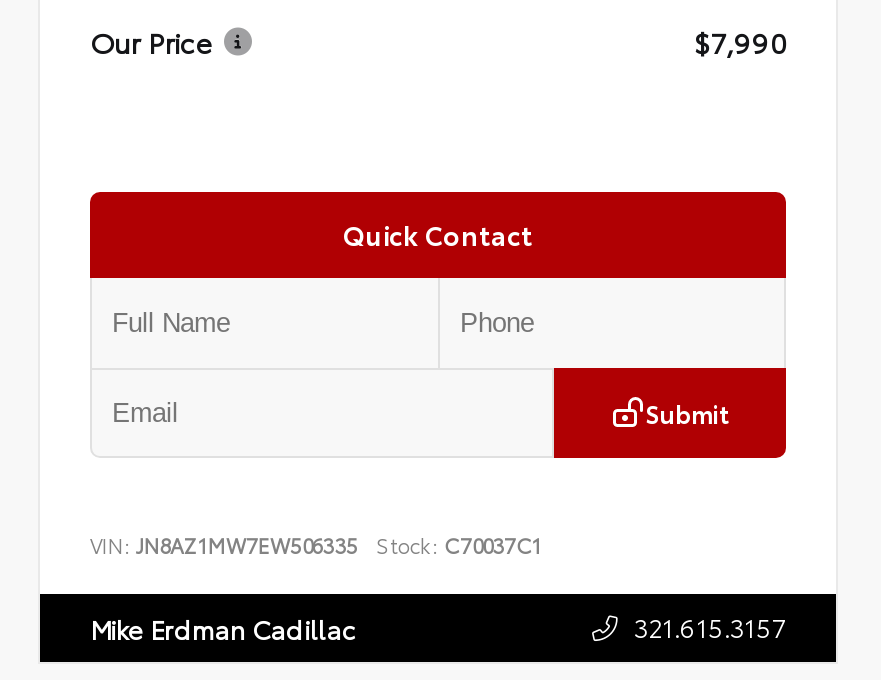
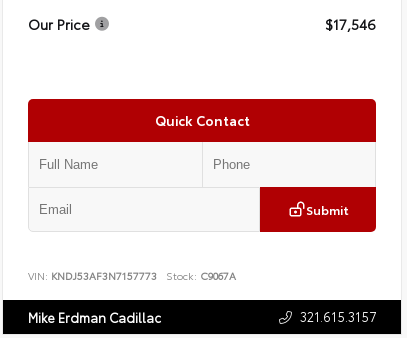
[694,21,786,61] $7,990 -> [325,14,376,34] $17,546
[90,529,542,559] VIN: JN8AZ1MW7EW506335 Stock: C70037C1 -> [28,268,236,283] VIN: KNDJ53AF3N7157773 Stock: C9067A

